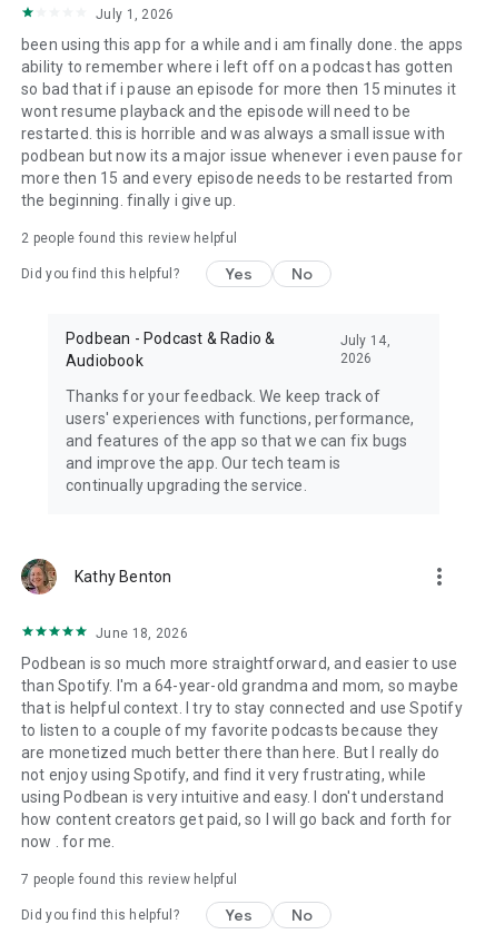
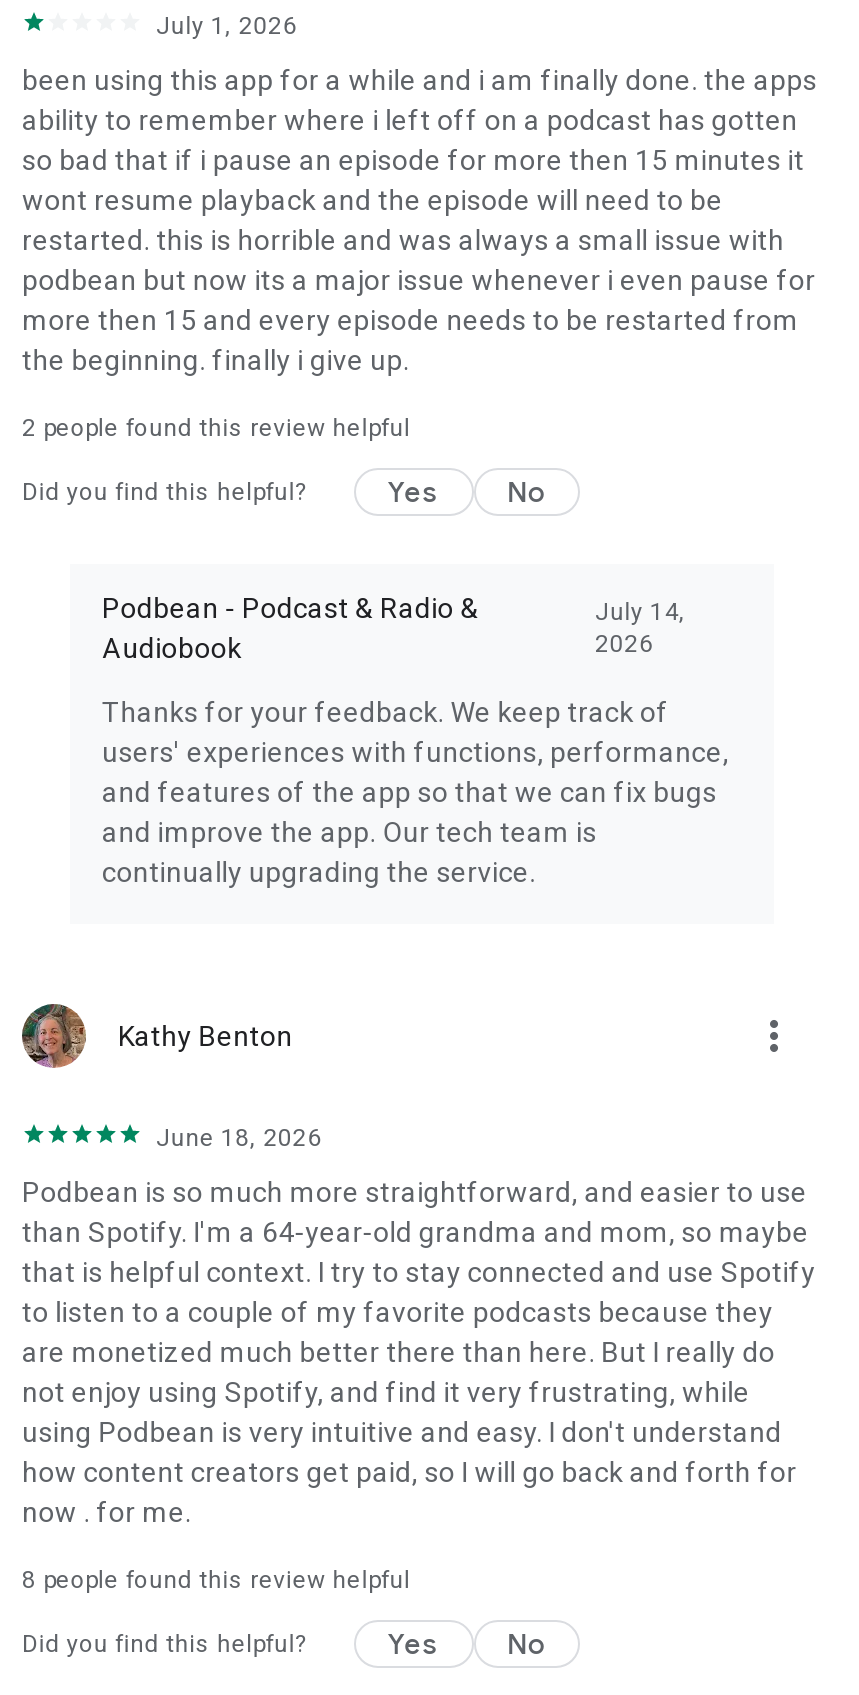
[21,872,237,887] 7 people found this review helpful -> [22,1566,410,1594] 8 people found this review helpful

